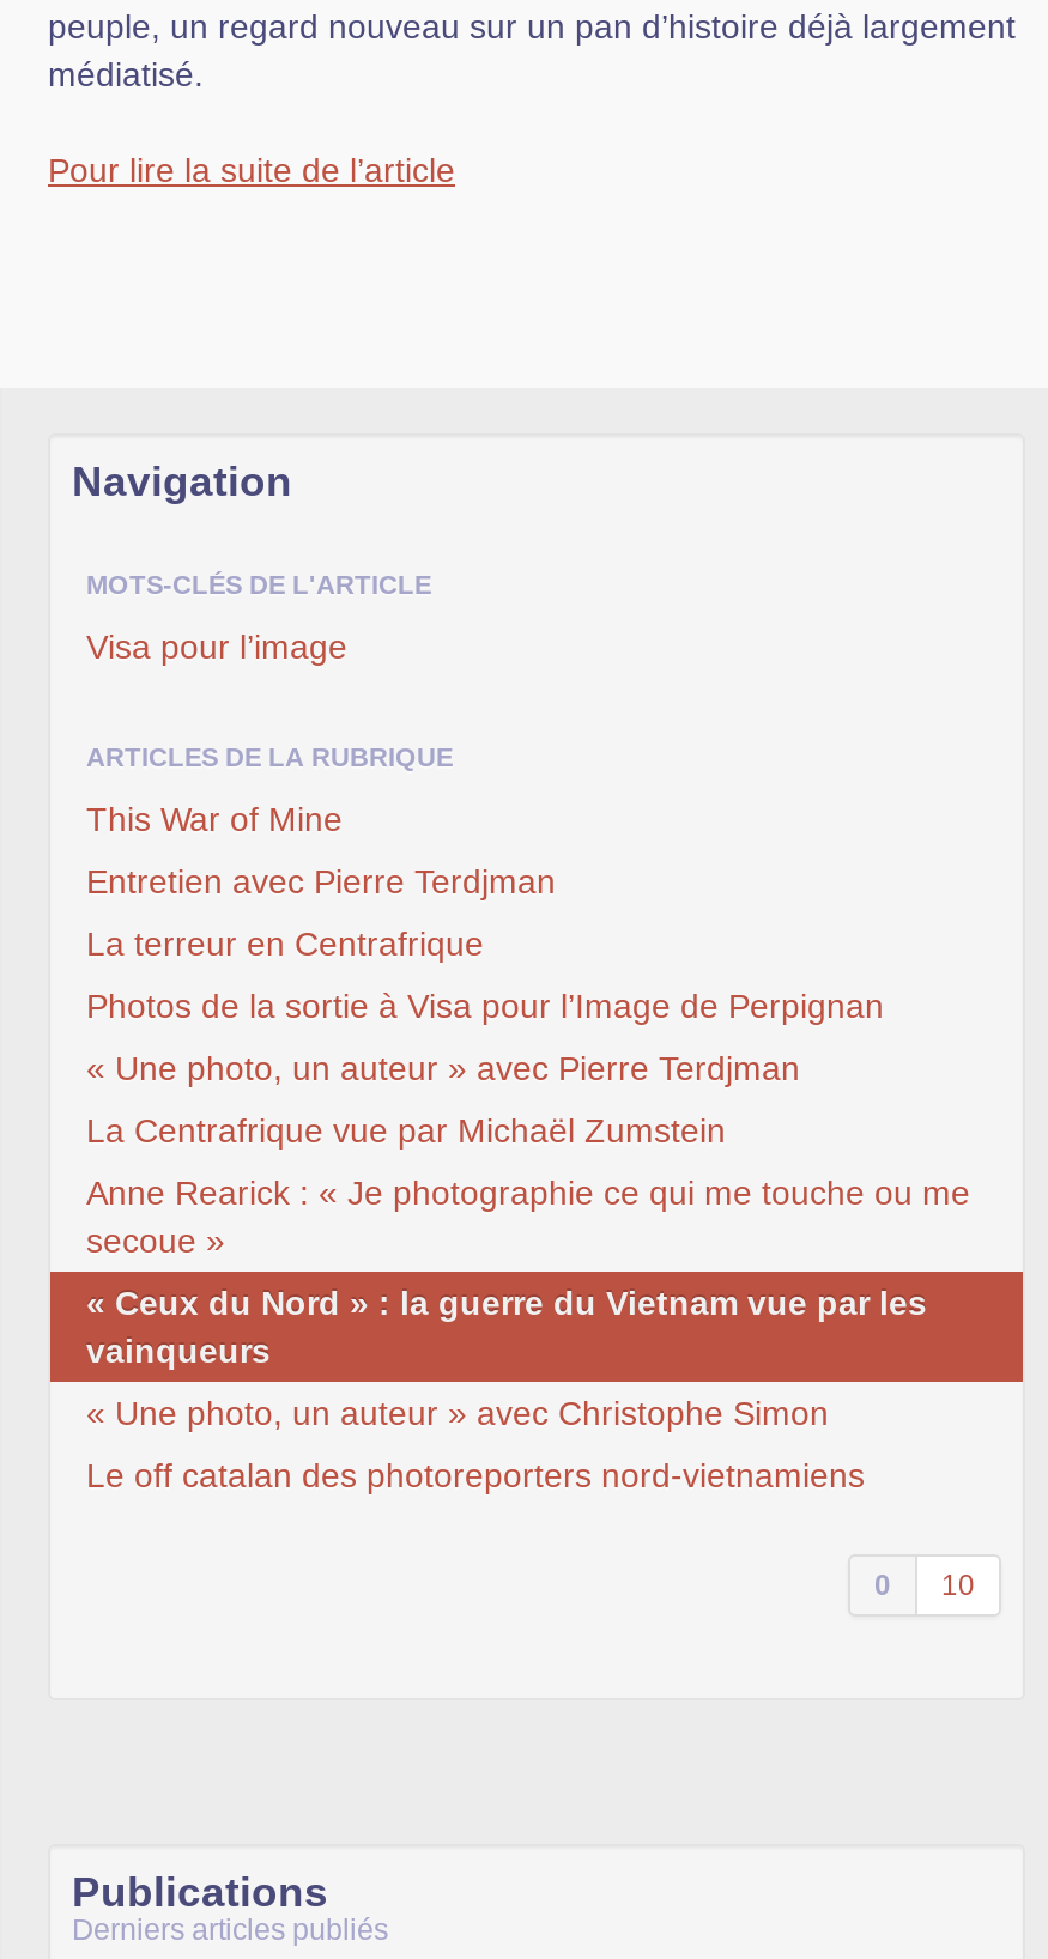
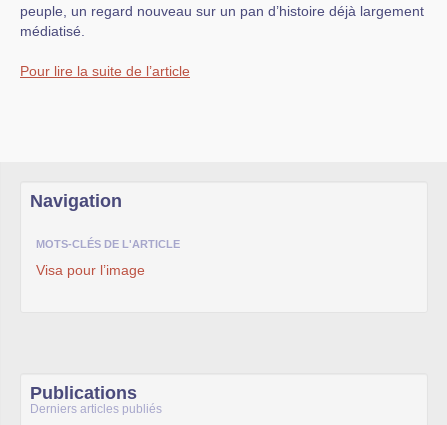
[86,742,975,1602] ARTICLES DE LA RUBRIQUE | This War of Mine | Entretien avec Pierre Terdjman | La terreur en Centrafrique | Photos de la sortie à Visa pour l’Image de Perpignan | « Une photo, un auteur » avec Pierre Terdjman | La Centrafrique vue par Michaël Zumstein | Anne Rearick : « Je photographie ce qui me touche ou me | secoue » | « Ceux du Nord » : la guerre du Vietnam vue par les | vainqueurs | « Une photo, un auteur » avec Christophe Simon | Le off catalan des photoreporters nord-vietnamiens | 0 | 10 -> none

